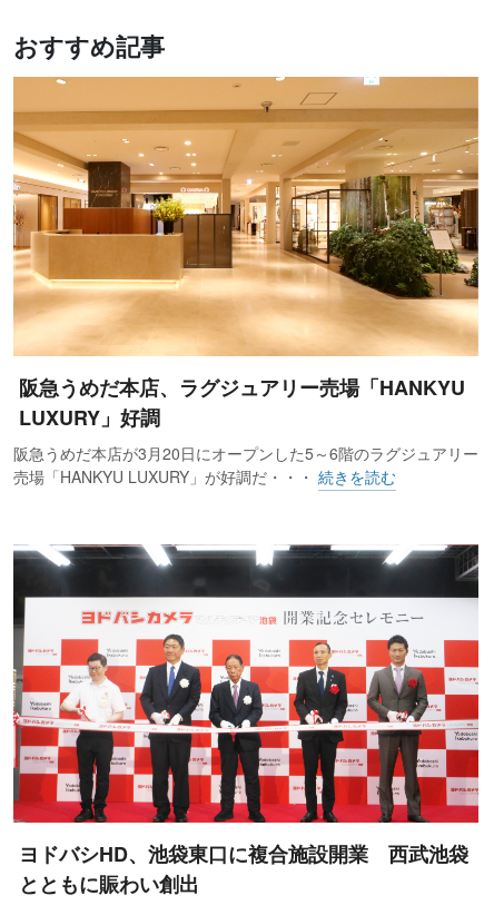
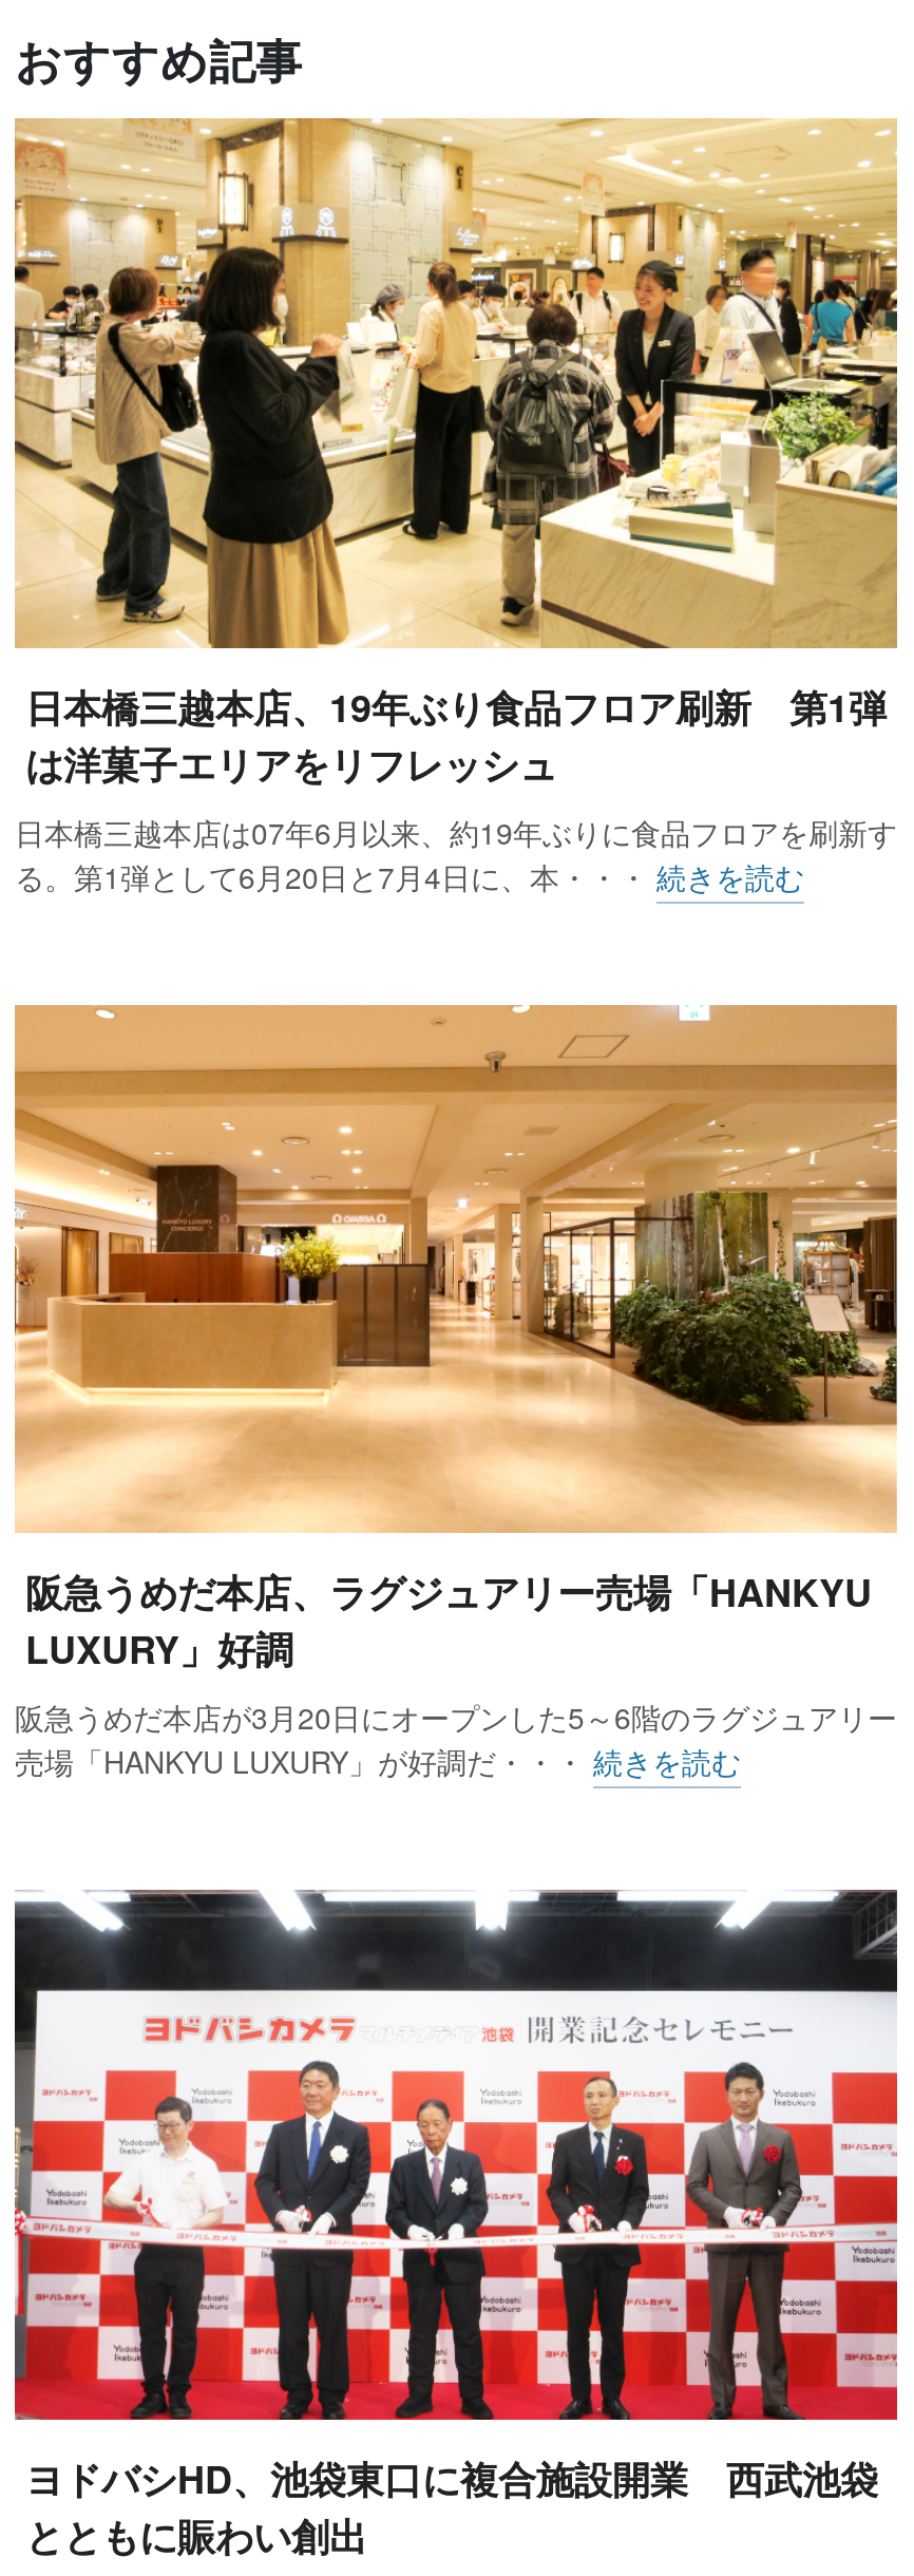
none -> [13,118,899,896] [image] | 日本橋三越本店、19年ぶり食品フロア刷新 第1弾 | は洋菓子エリアをリフレッシュ | 日本橋三越本店は07年6月以来、約19年ぶりに食品フロアを刷新す | る。第1弾として6月20日と7月4日に、本・・・続きを読む

